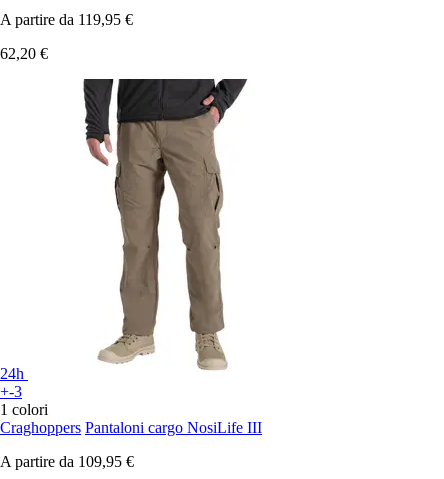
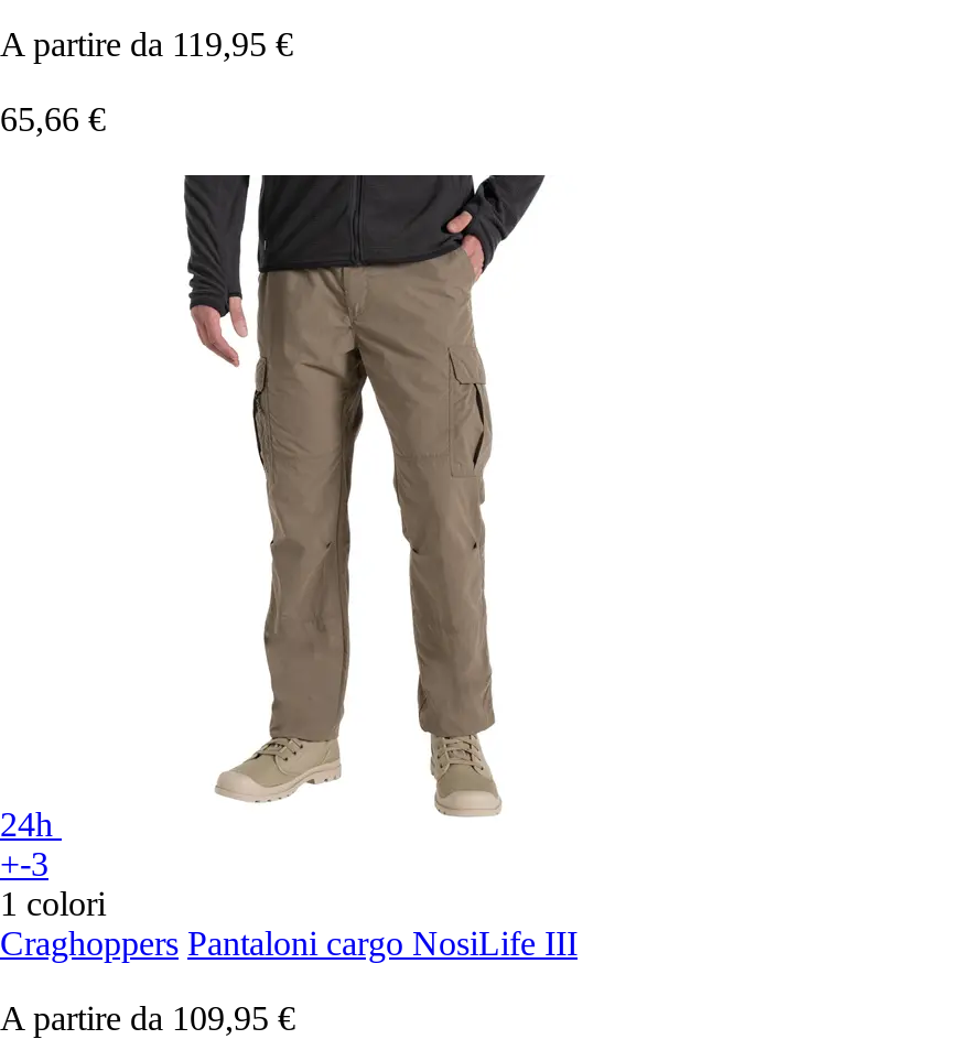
[0,45,48,62] 62,20 € -> [0,100,106,138] 65,66 €

